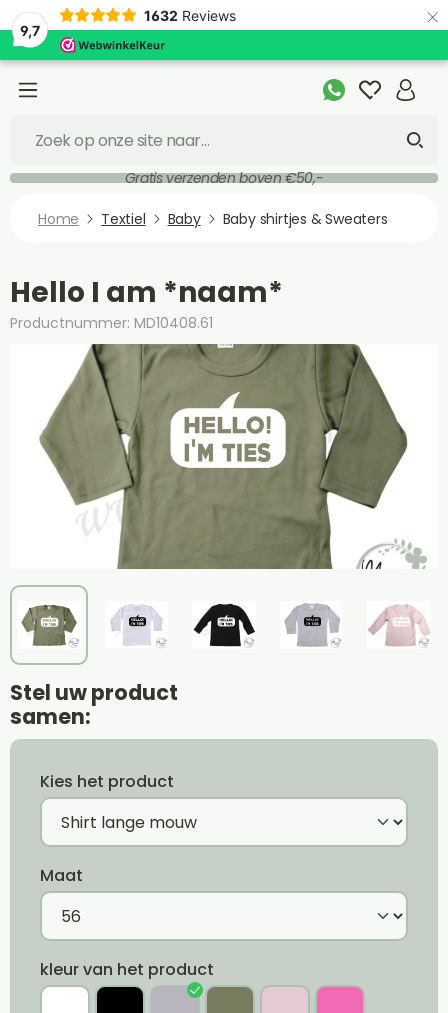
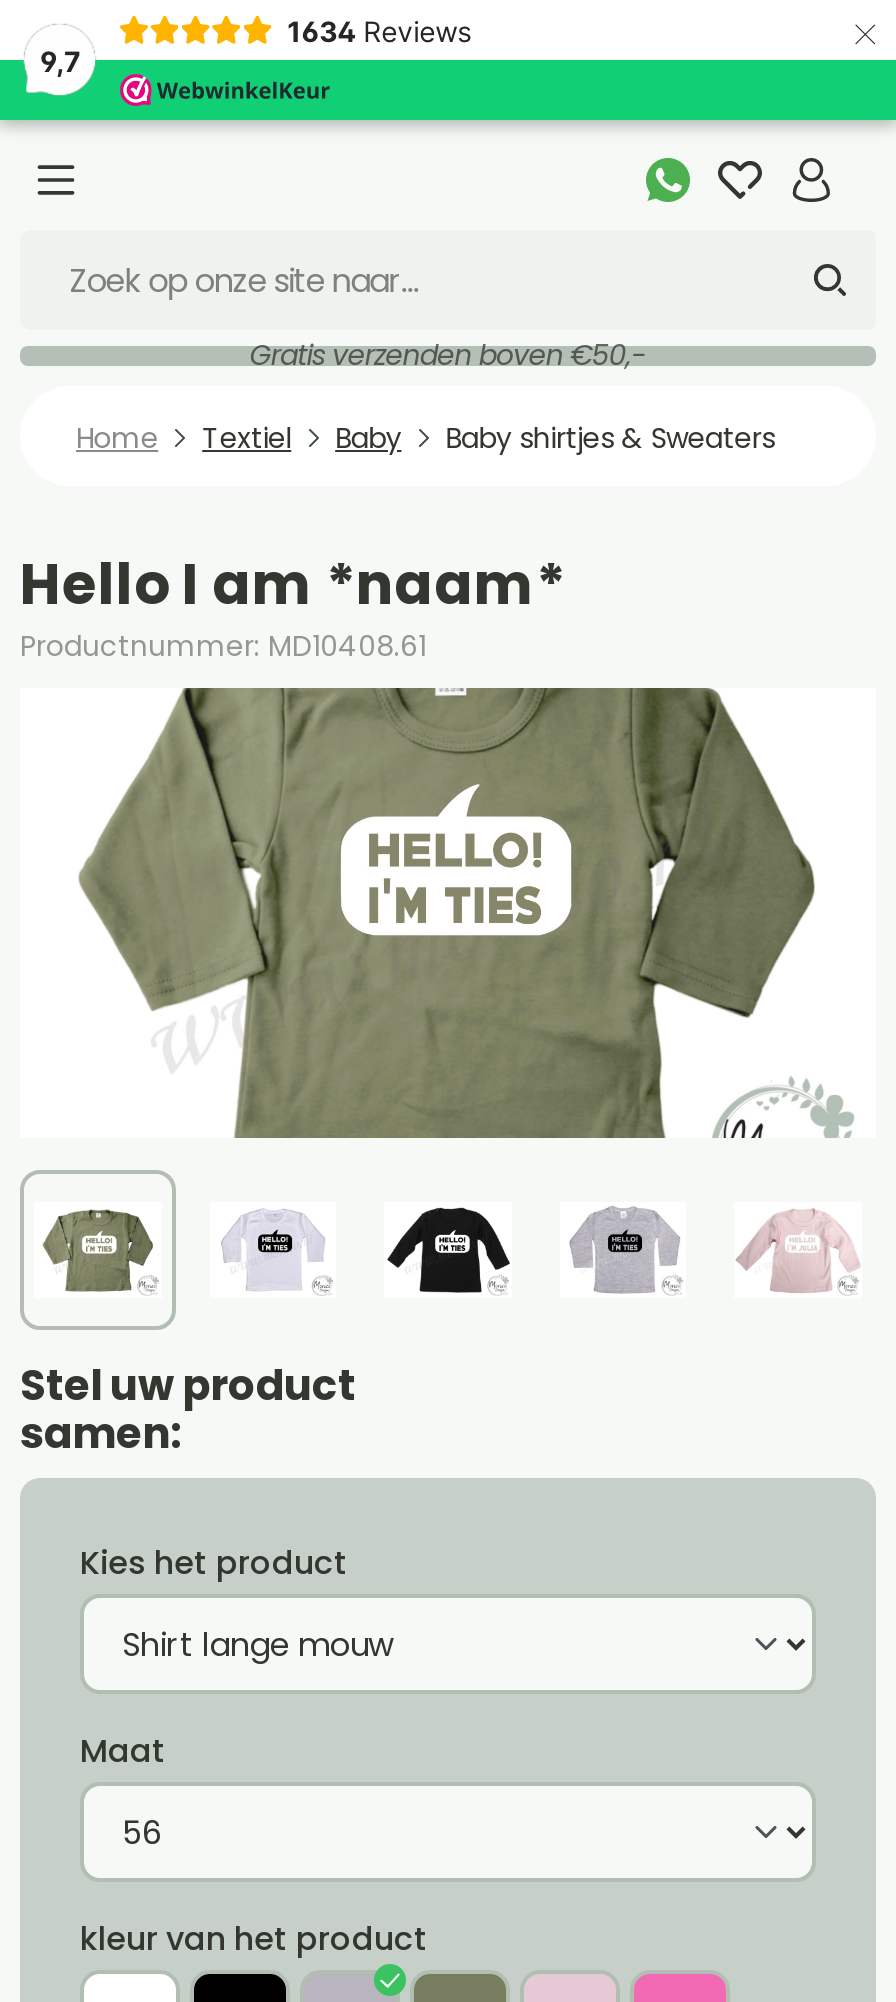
[144,6,236,23] 1632 Reviews -> [287,13,471,47] 1634 Reviews

